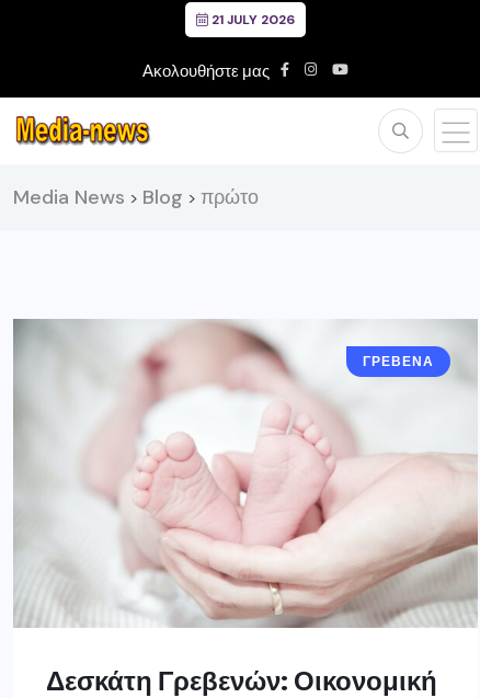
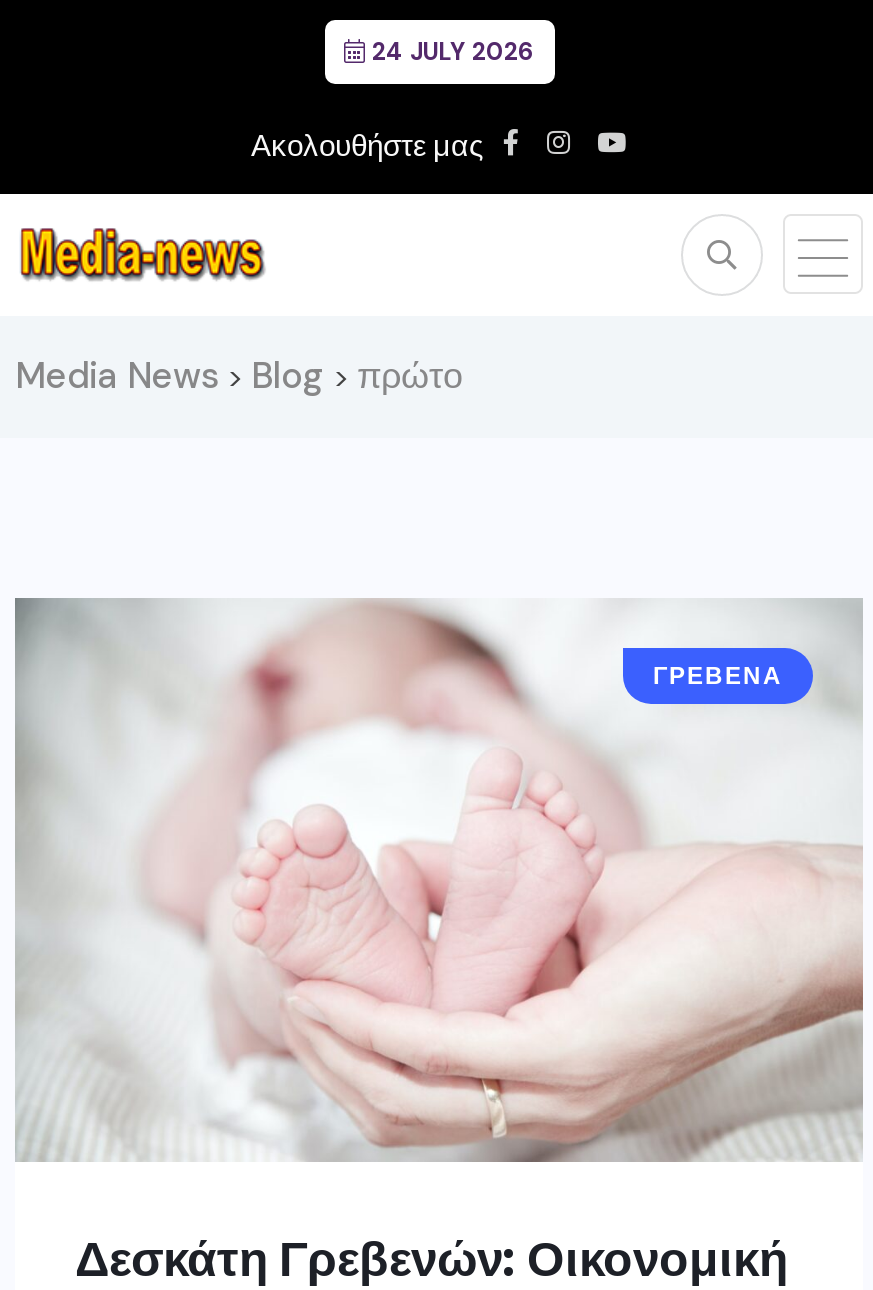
[208,11,295,28] 21 JULY 2026 -> [366,36,534,68] 24 JULY 2026

